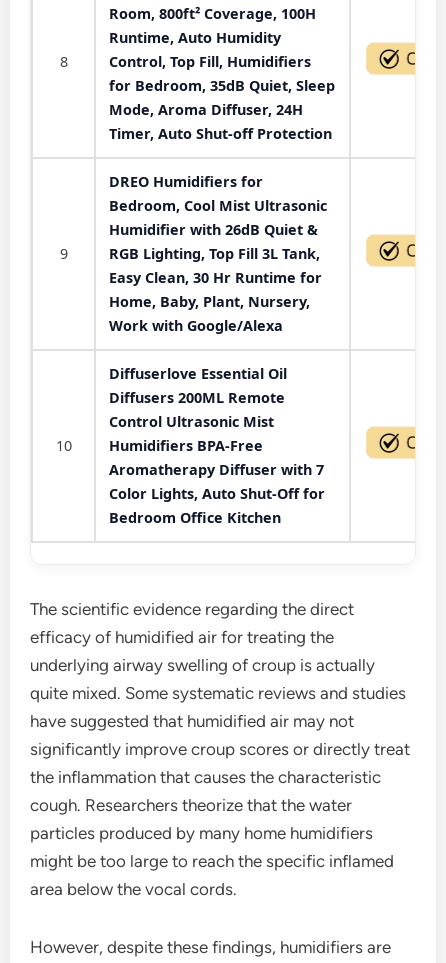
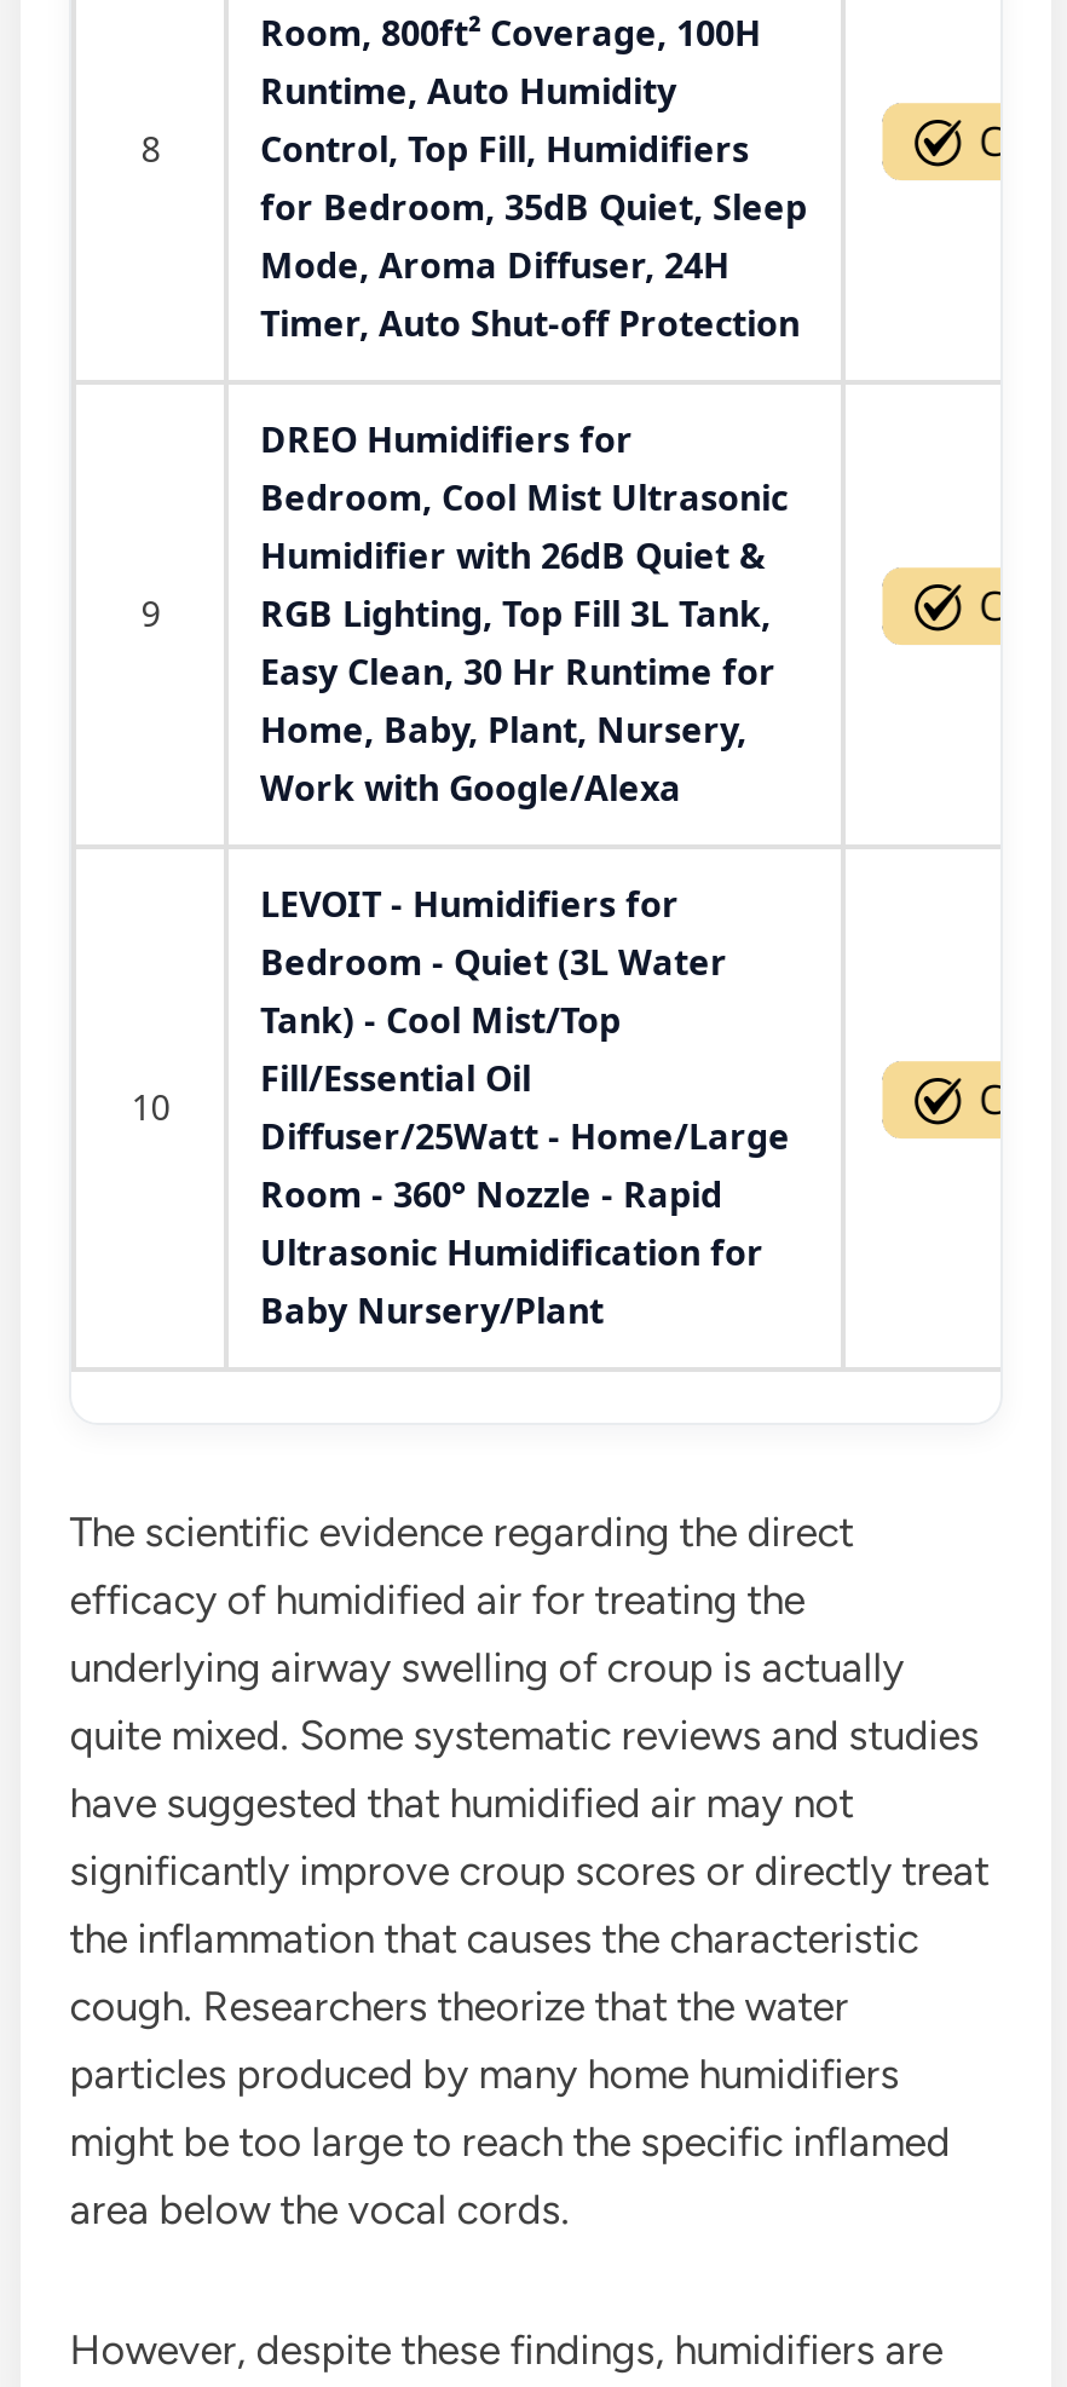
[109,364,325,527] Diffuserlove Essential Oil | Diffusers 200ML Remote | Control Ultrasonic Mist | Humidifiers BPA-Free | Aromatherapy Diffuser with 7 | Color Lights, Auto Shut-Off for | Bedroom Office Kitchen -> [260,880,790,1333] LEVOIT - Humidifiers for | Bedroom - Quiet (3L Water | Tank) - Cool Mist/Top | Fill/Essential Oil | Diffuser/25Watt - Home/Large | Room - 360° Nozzle - Rapid | Ultrasonic Humidification for | Baby Nursery/Plant

